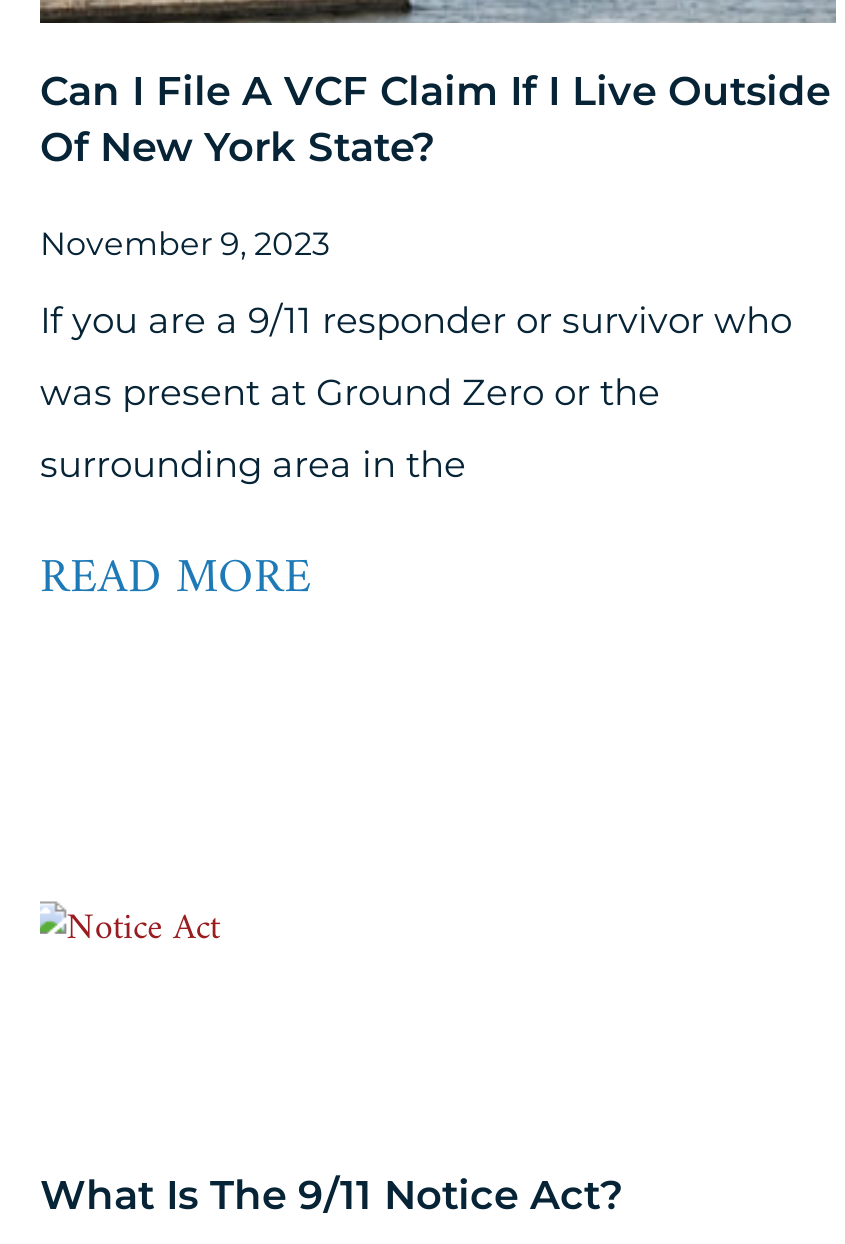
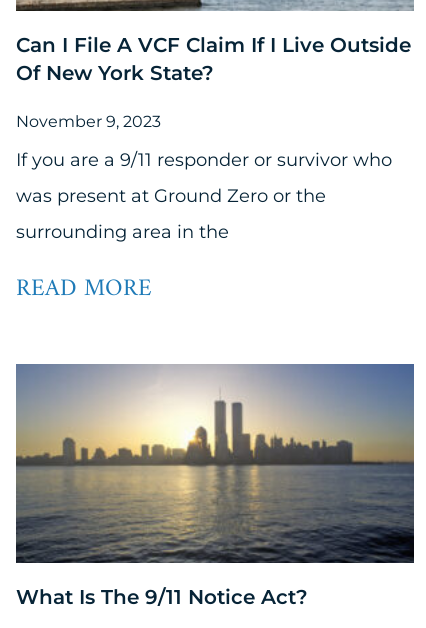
none -> [15,363,415,564] [image]

